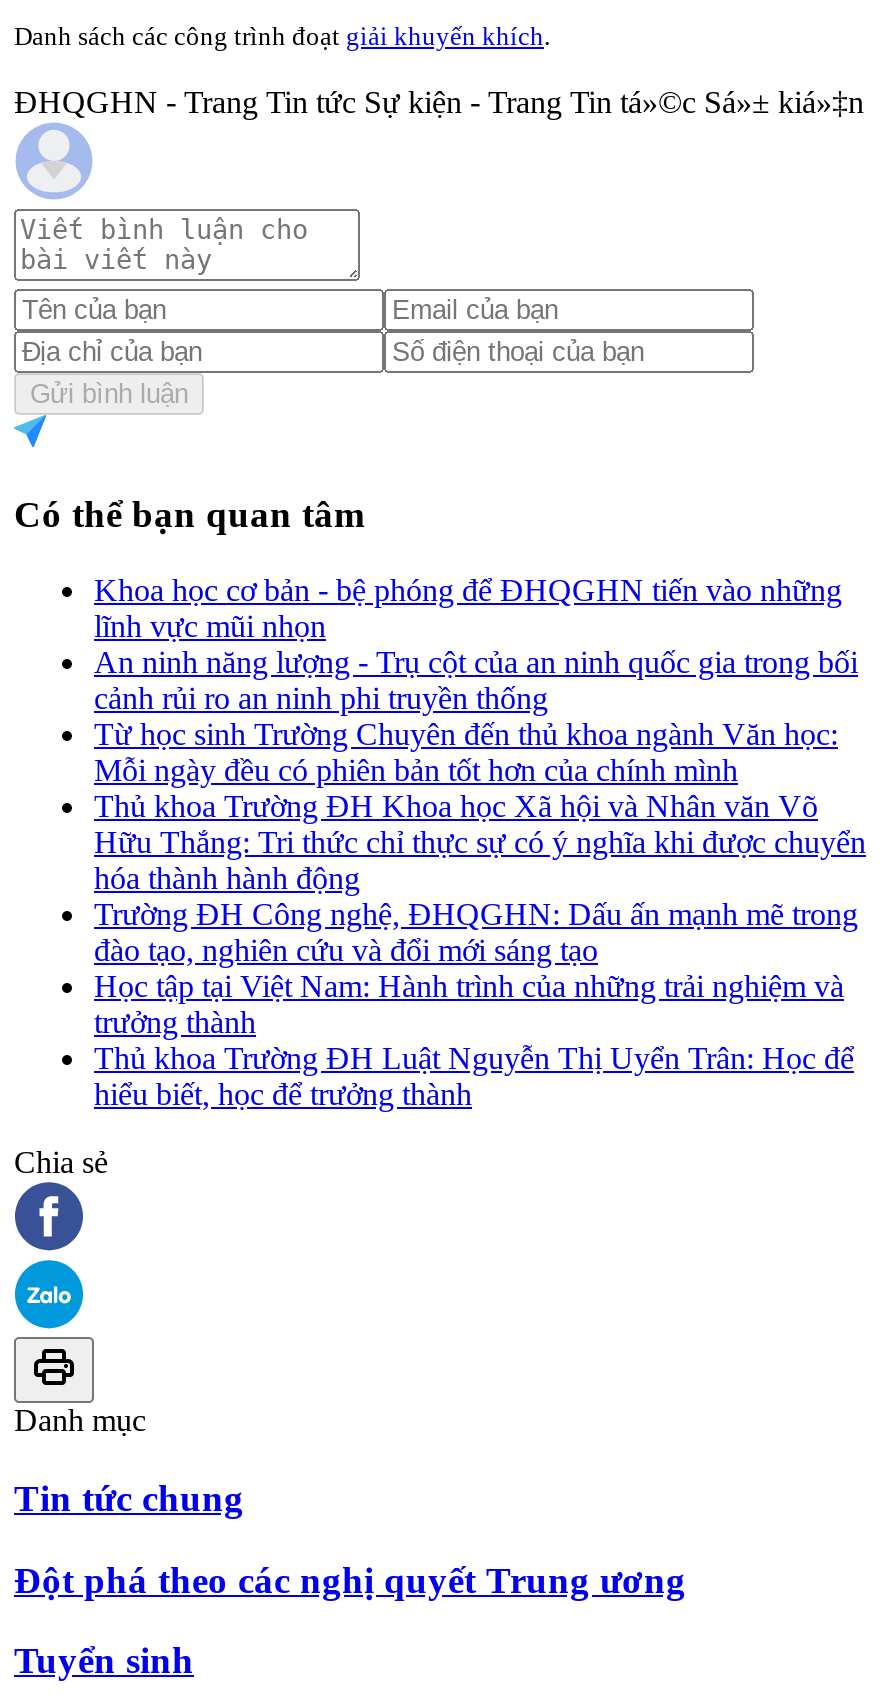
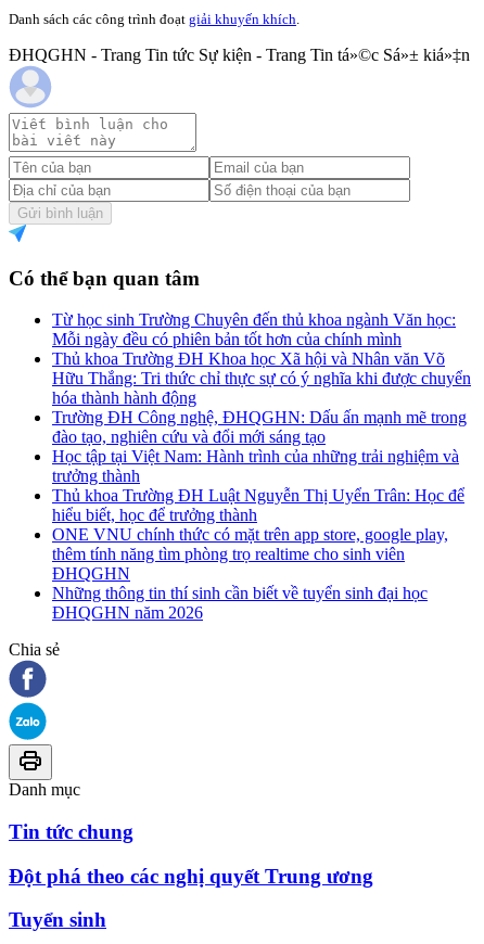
[94,573,858,715] Khoa học cơ bản - bệ phóng để ĐHQGHN tiến vào những | lĩnh vực mũi nhọn | An ninh năng lượng - Trụ cột của an ninh quốc gia trong bối | cảnh rủi ro an ninh phi truyền thống -> none
moved [94,717,866,1111] -> [52,311,471,524]: Từ học sinh Trường Chuyên đến thủ khoa ngành Văn học: | Mỗi ngày đều có phiên bản tốt hơn của chính mình | Thủ khoa Trường ĐH Khoa học Xã hội và Nhân văn Võ | ... | Thủ khoa Trường ĐH Luật Nguyễn Thị Uyển Trân: Học để | hiểu biết, học để trưởng thành
none -> [52,525,448,622] ONE VNU chính thức có mặt trên app store, google play, | thêm tính năng tìm phòng trọ realtime cho sinh viên | ĐHQGHN | Những thông tin thí sinh cần biết về tuyển sinh đại học | ĐHQGHN năm 2026

